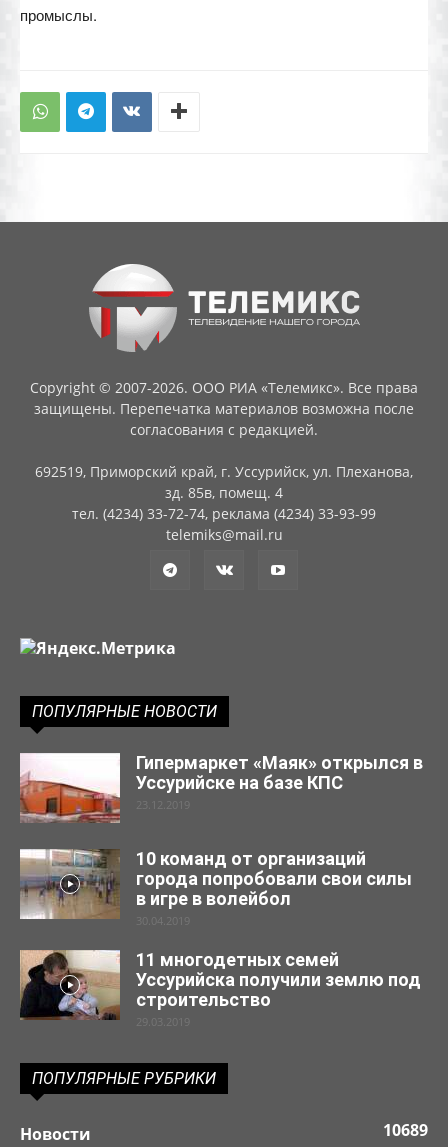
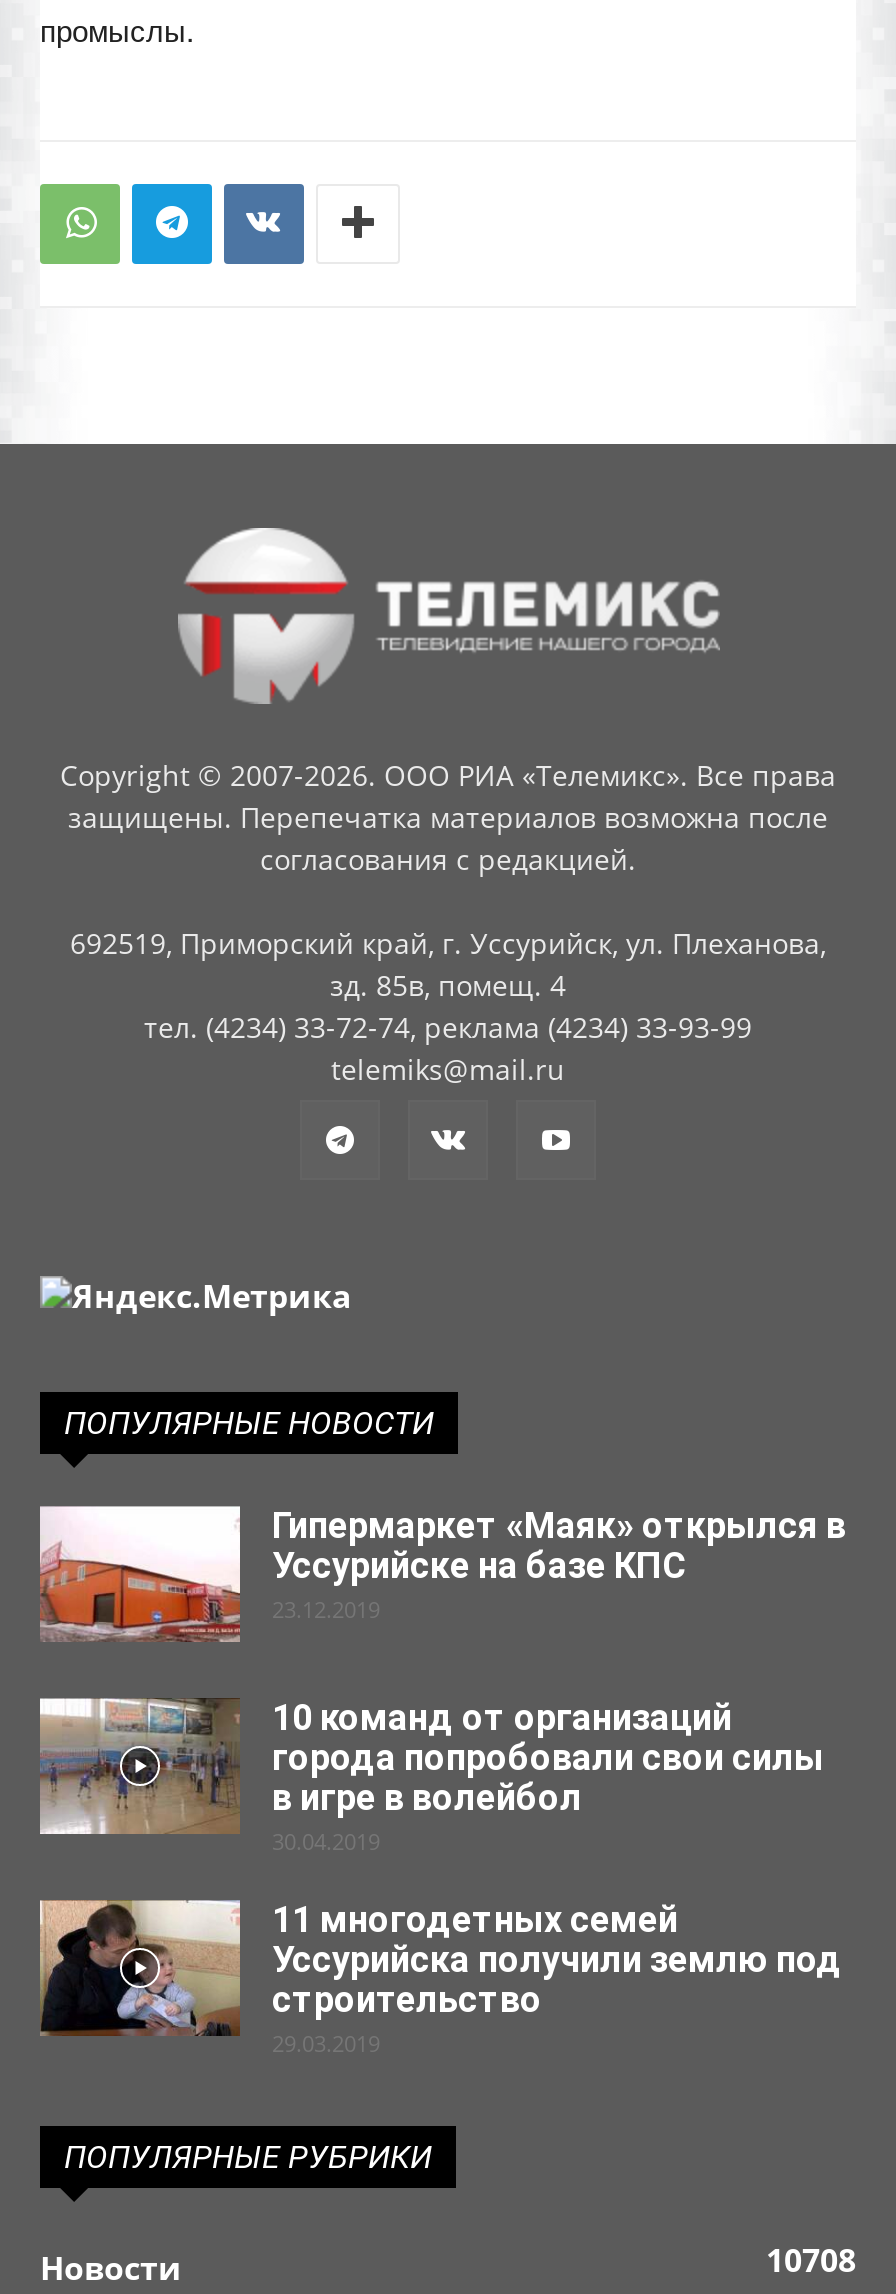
[383,1118,428,1140] 10689 -> [766,2237,856,2281] 10708

